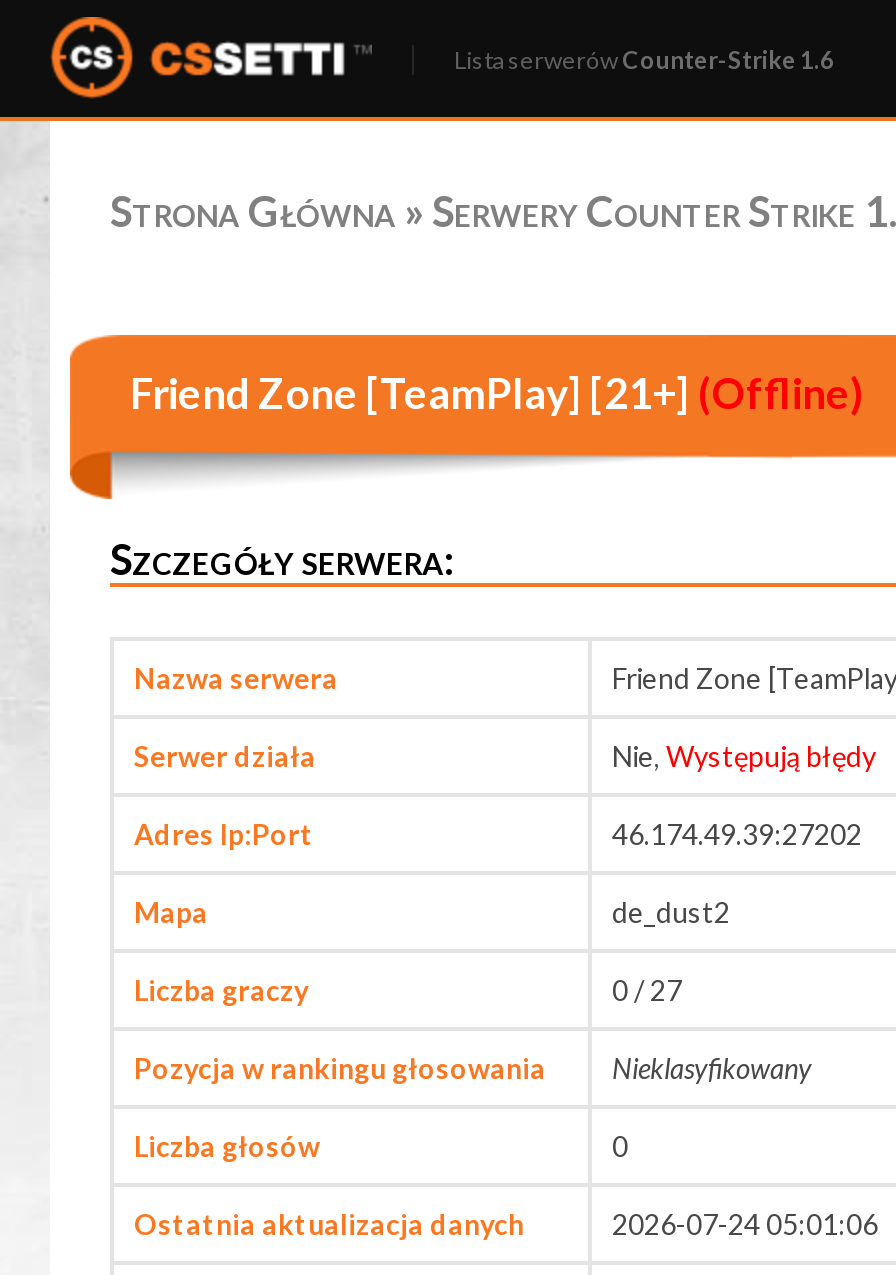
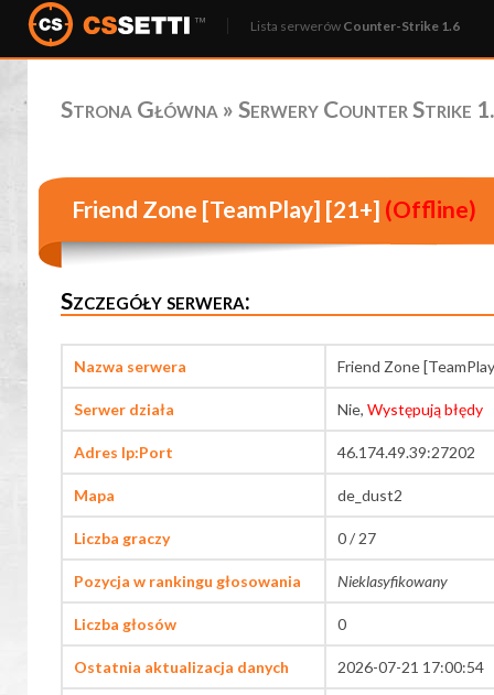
[612,1208,878,1242] 2026-07-24 05:01:06 -> [337,658,484,677] 2026-07-21 17:00:54

